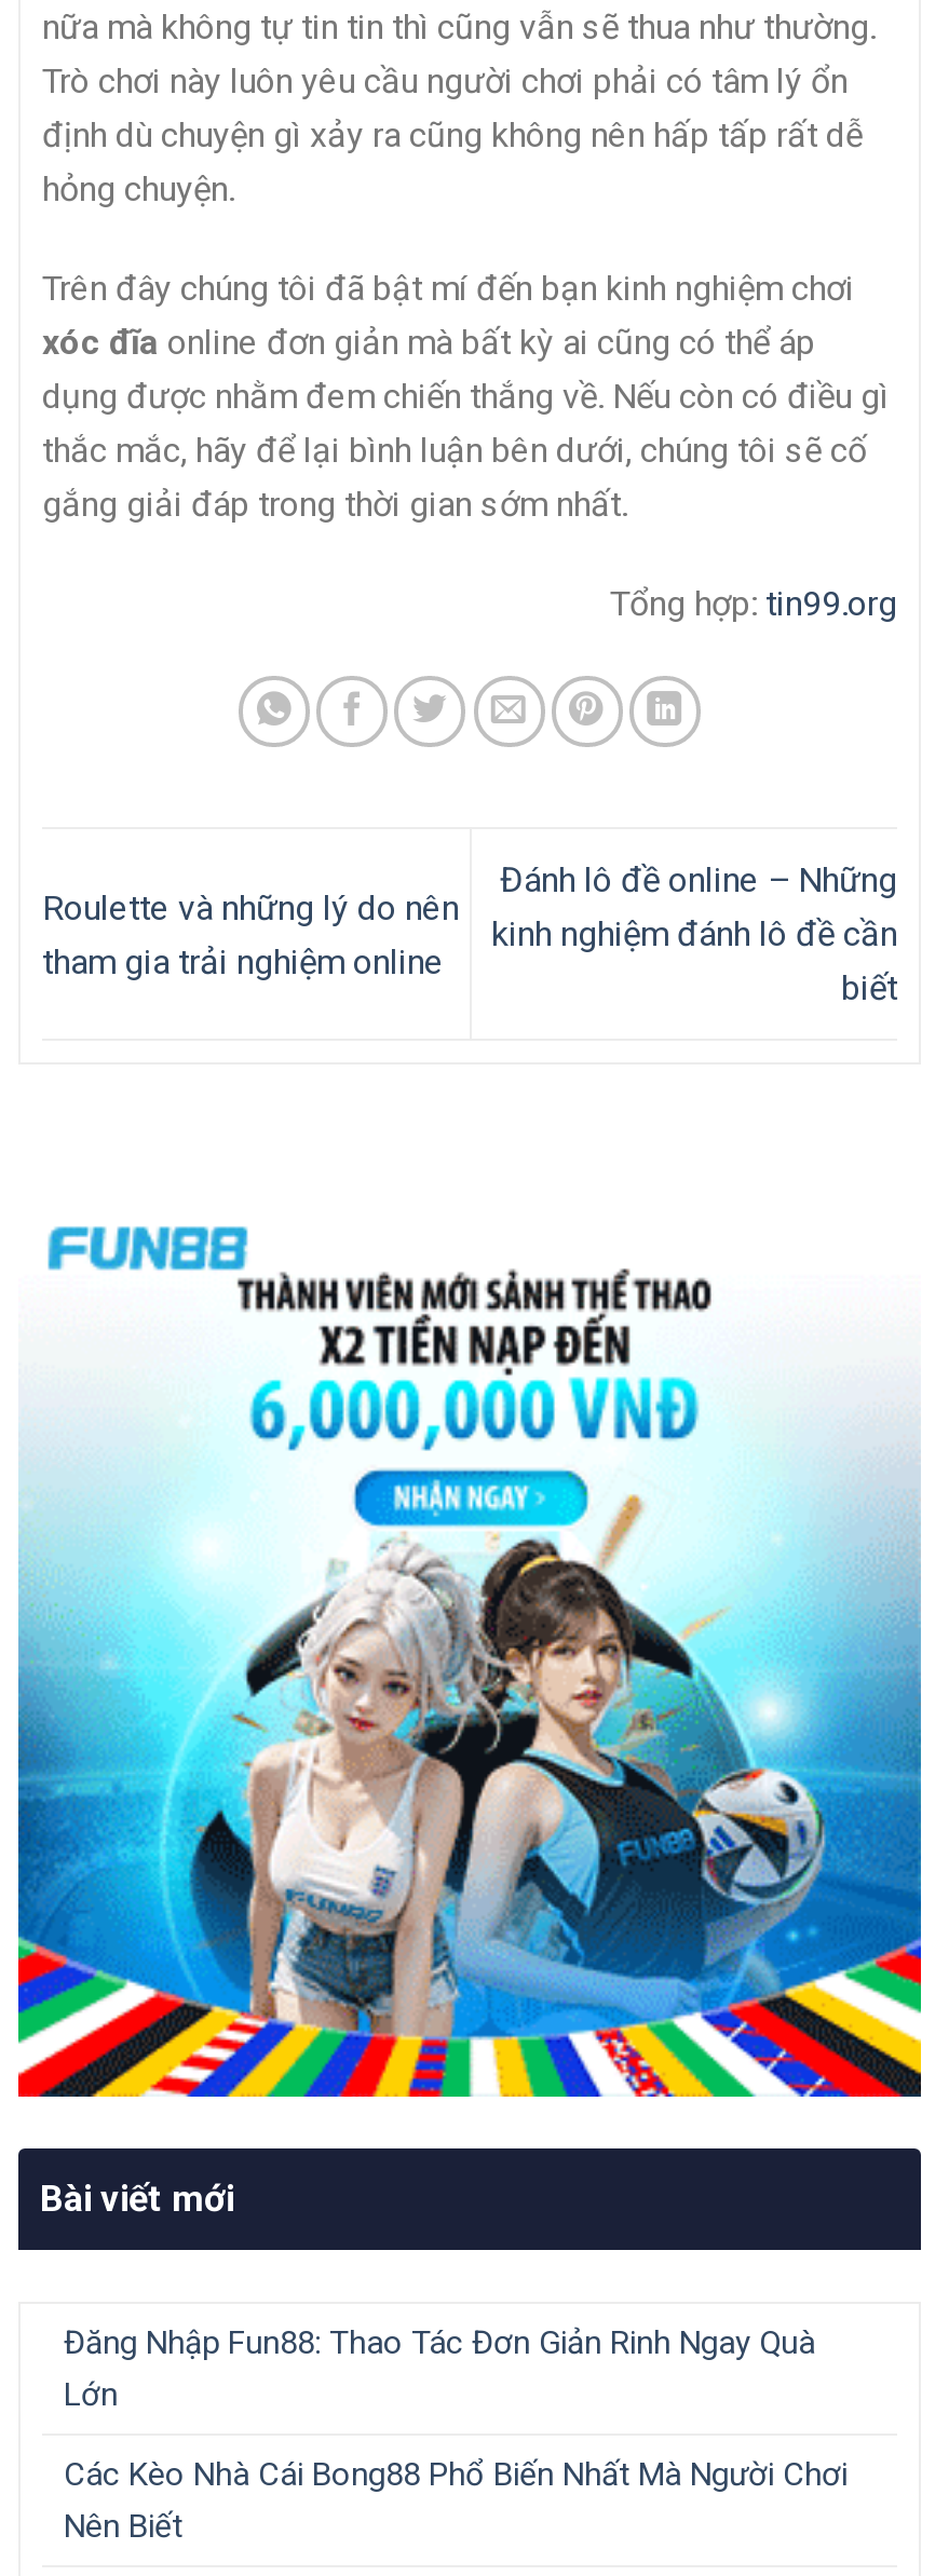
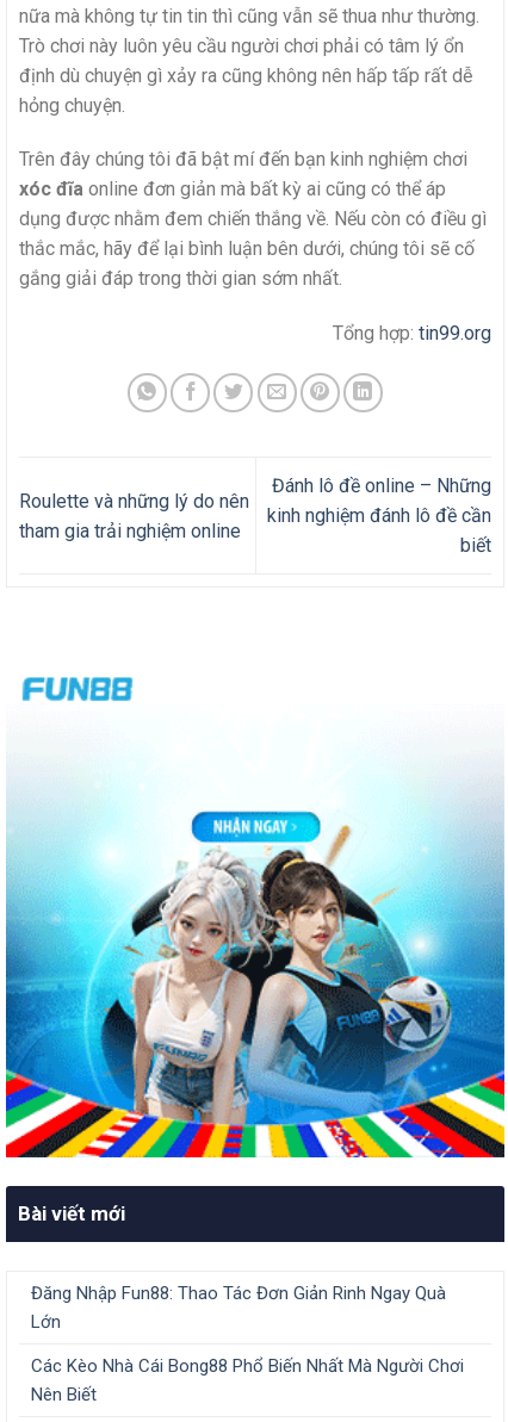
[236,1267,714,1453] [image] -> none

